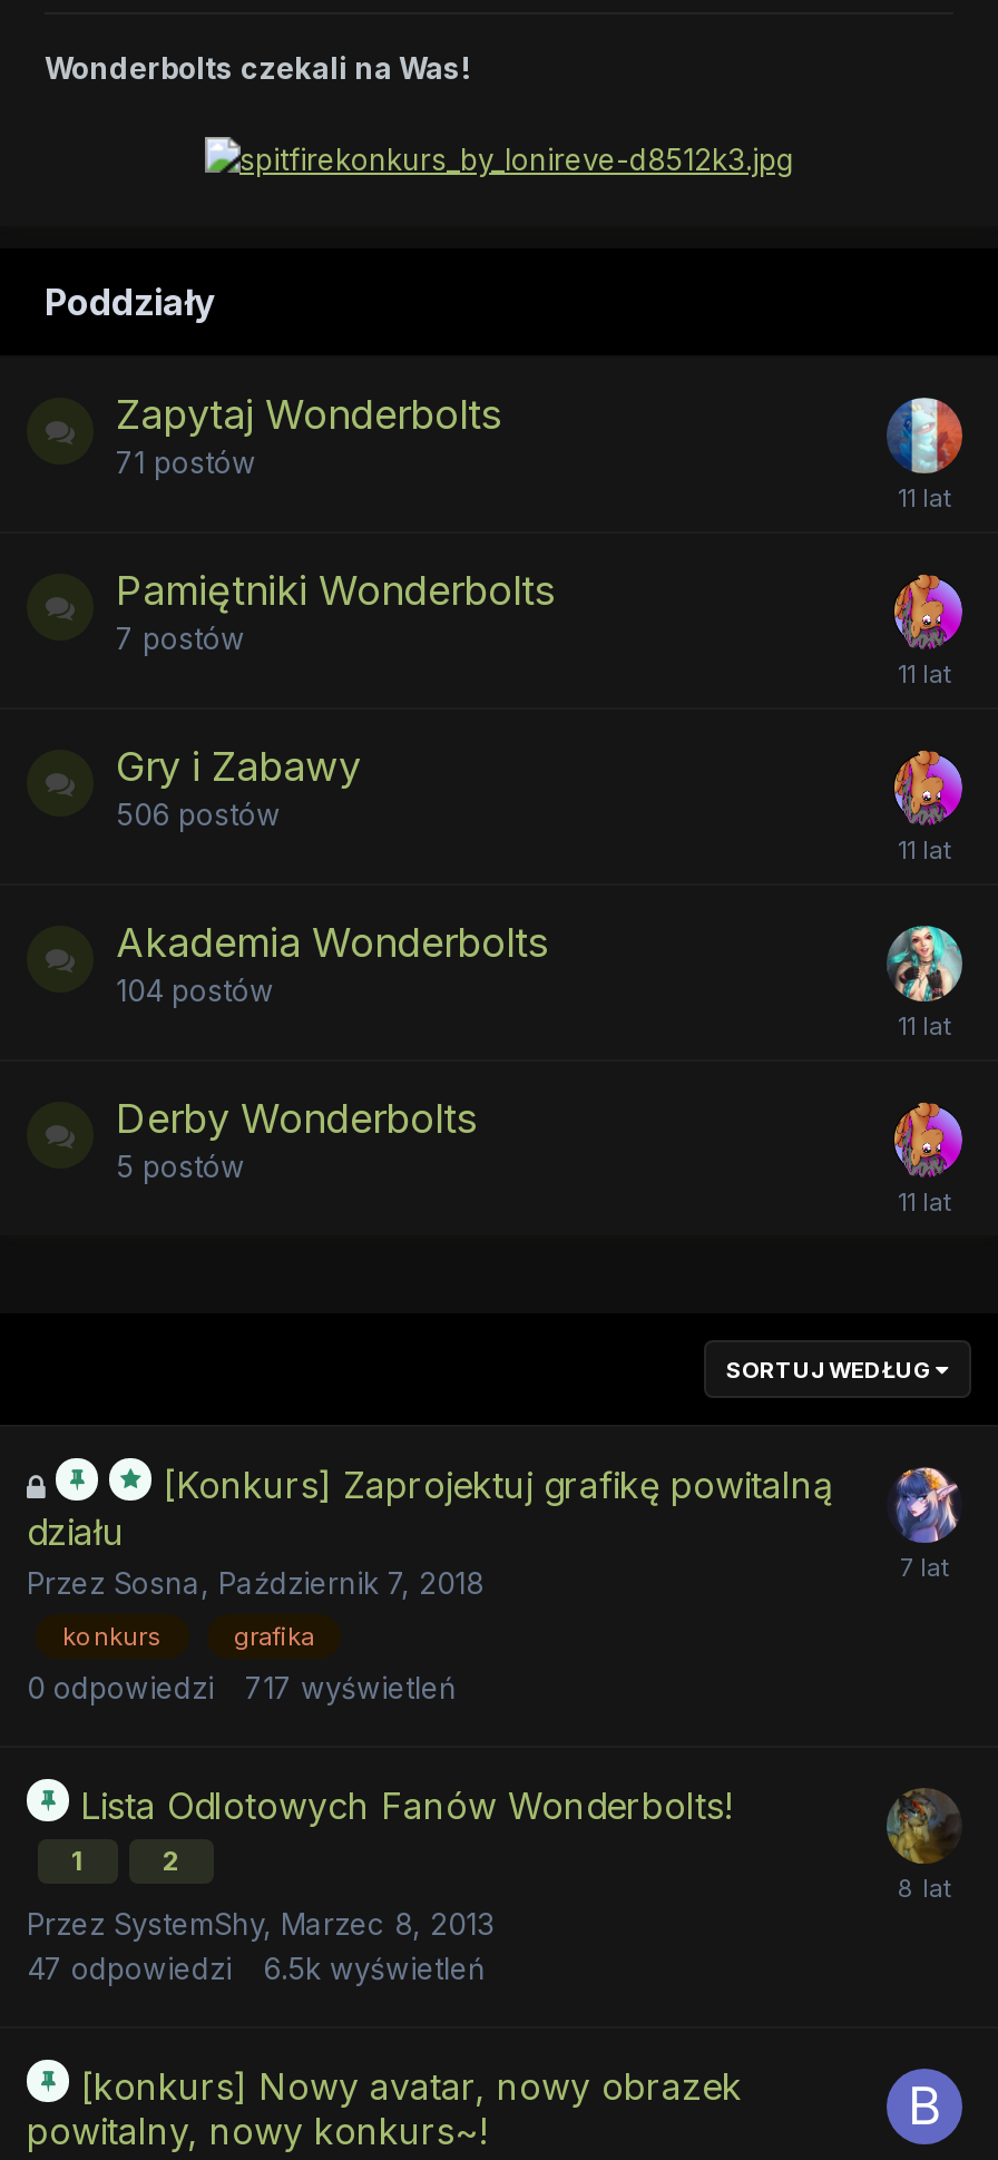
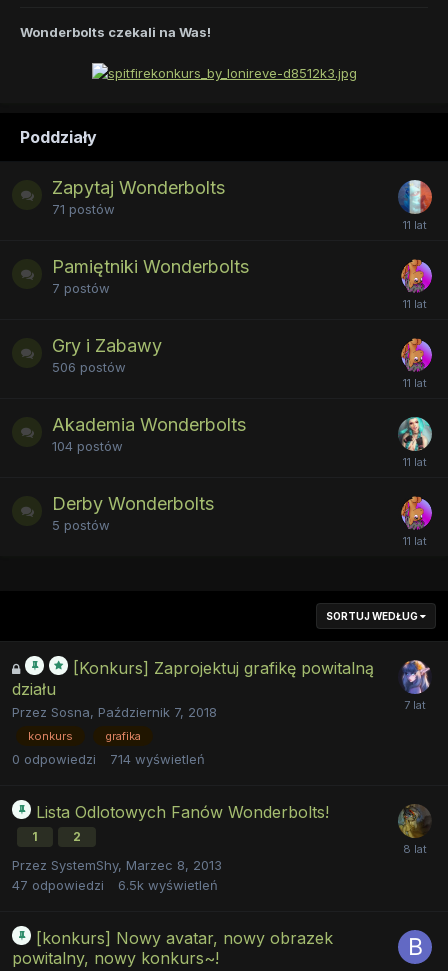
[27,1670,457,1706] 0 odpowiedzi 717 wyświetleń -> [12,751,205,767] 0 odpowiedzi 714 wyświetleń

